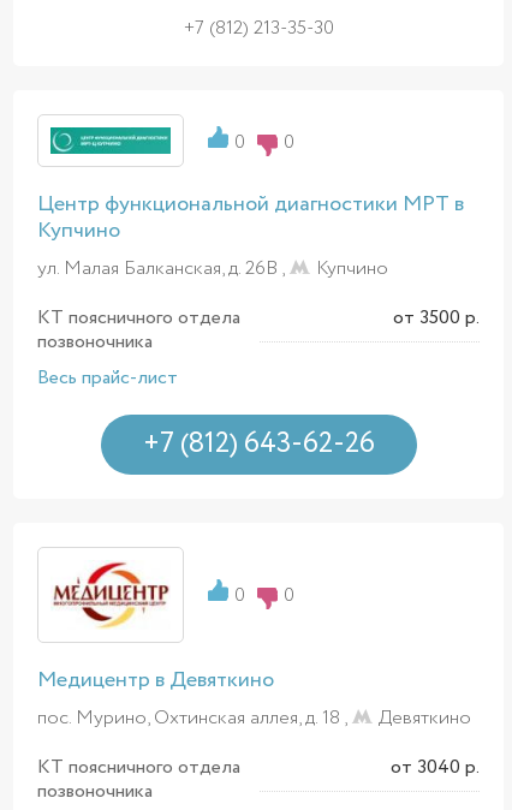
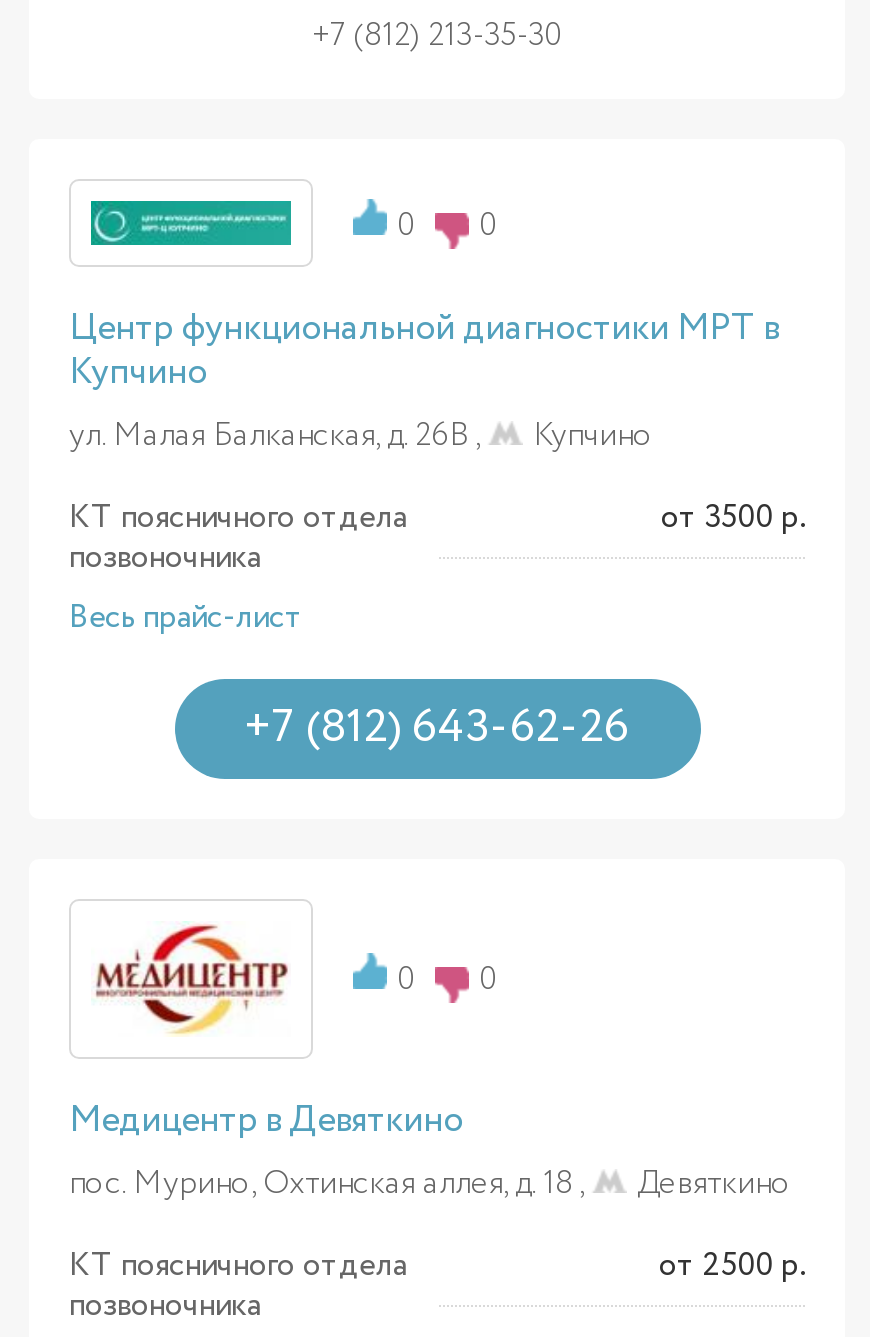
[391,753,480,781] от 3040 р. -> [659,1243,805,1289] от 2500 р.

